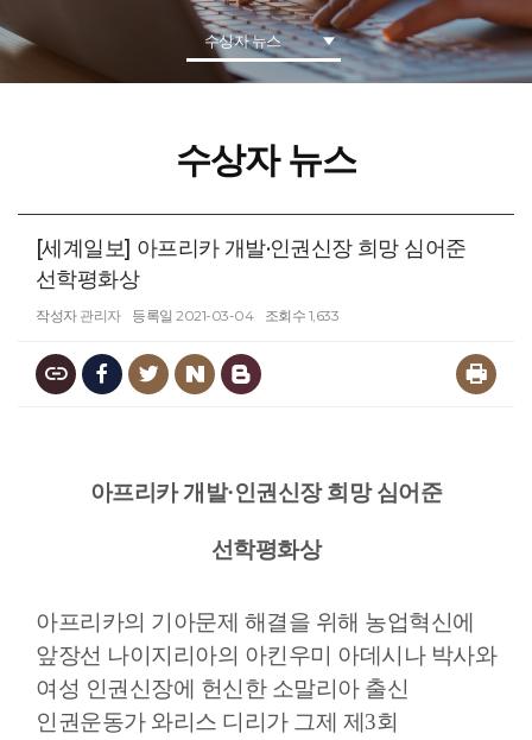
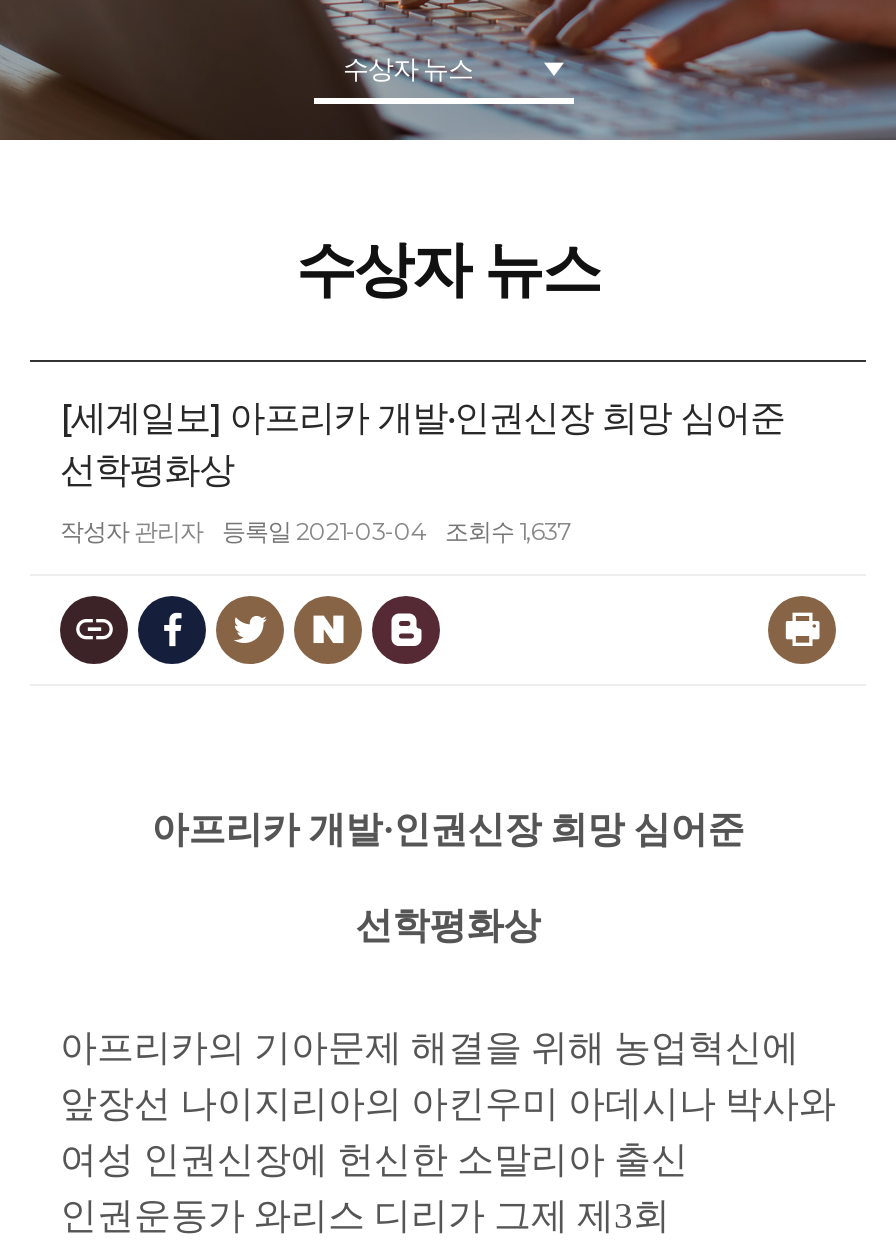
[36,306,338,324] 작성자 관리자 등록일 2021-03-04 조회수 1,633 -> [60,515,570,545] 작성자 관리자 등록일 2021-03-04 조회수 1,637

